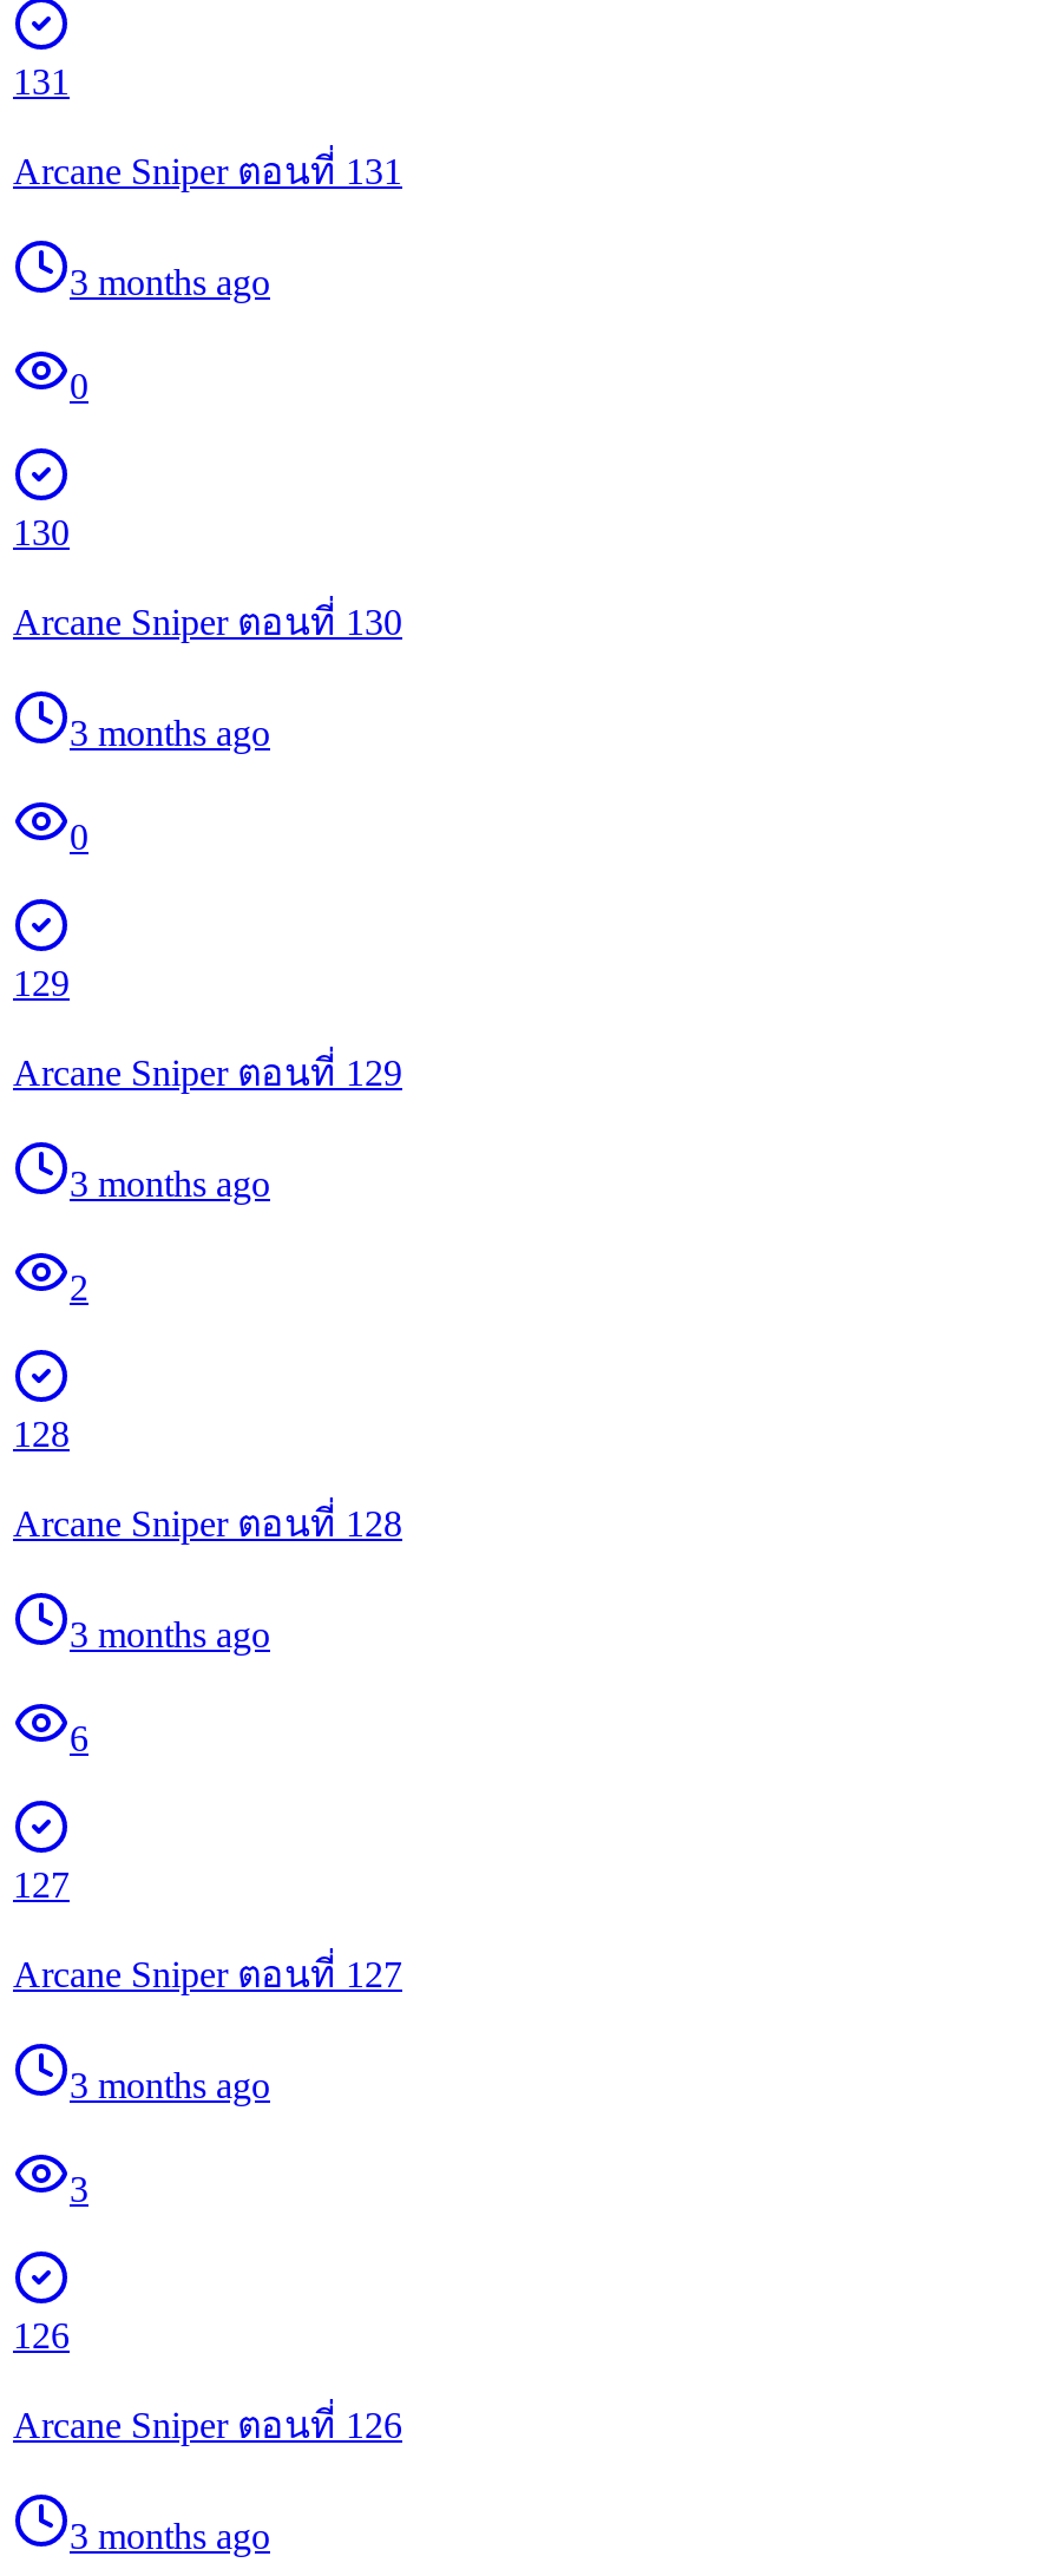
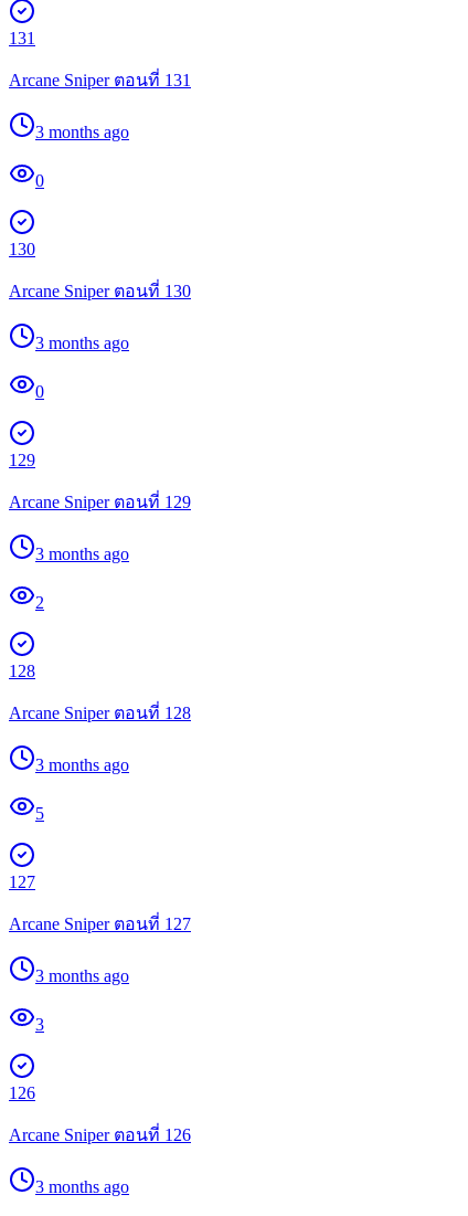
[70,1718,88,1758] 6 -> [35,804,44,823] 5

